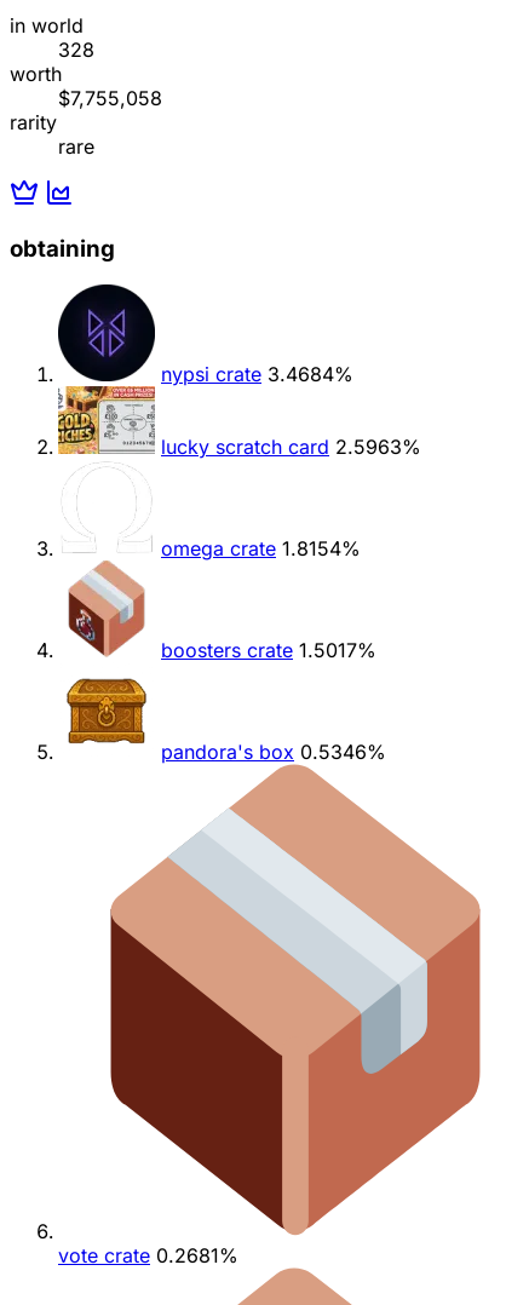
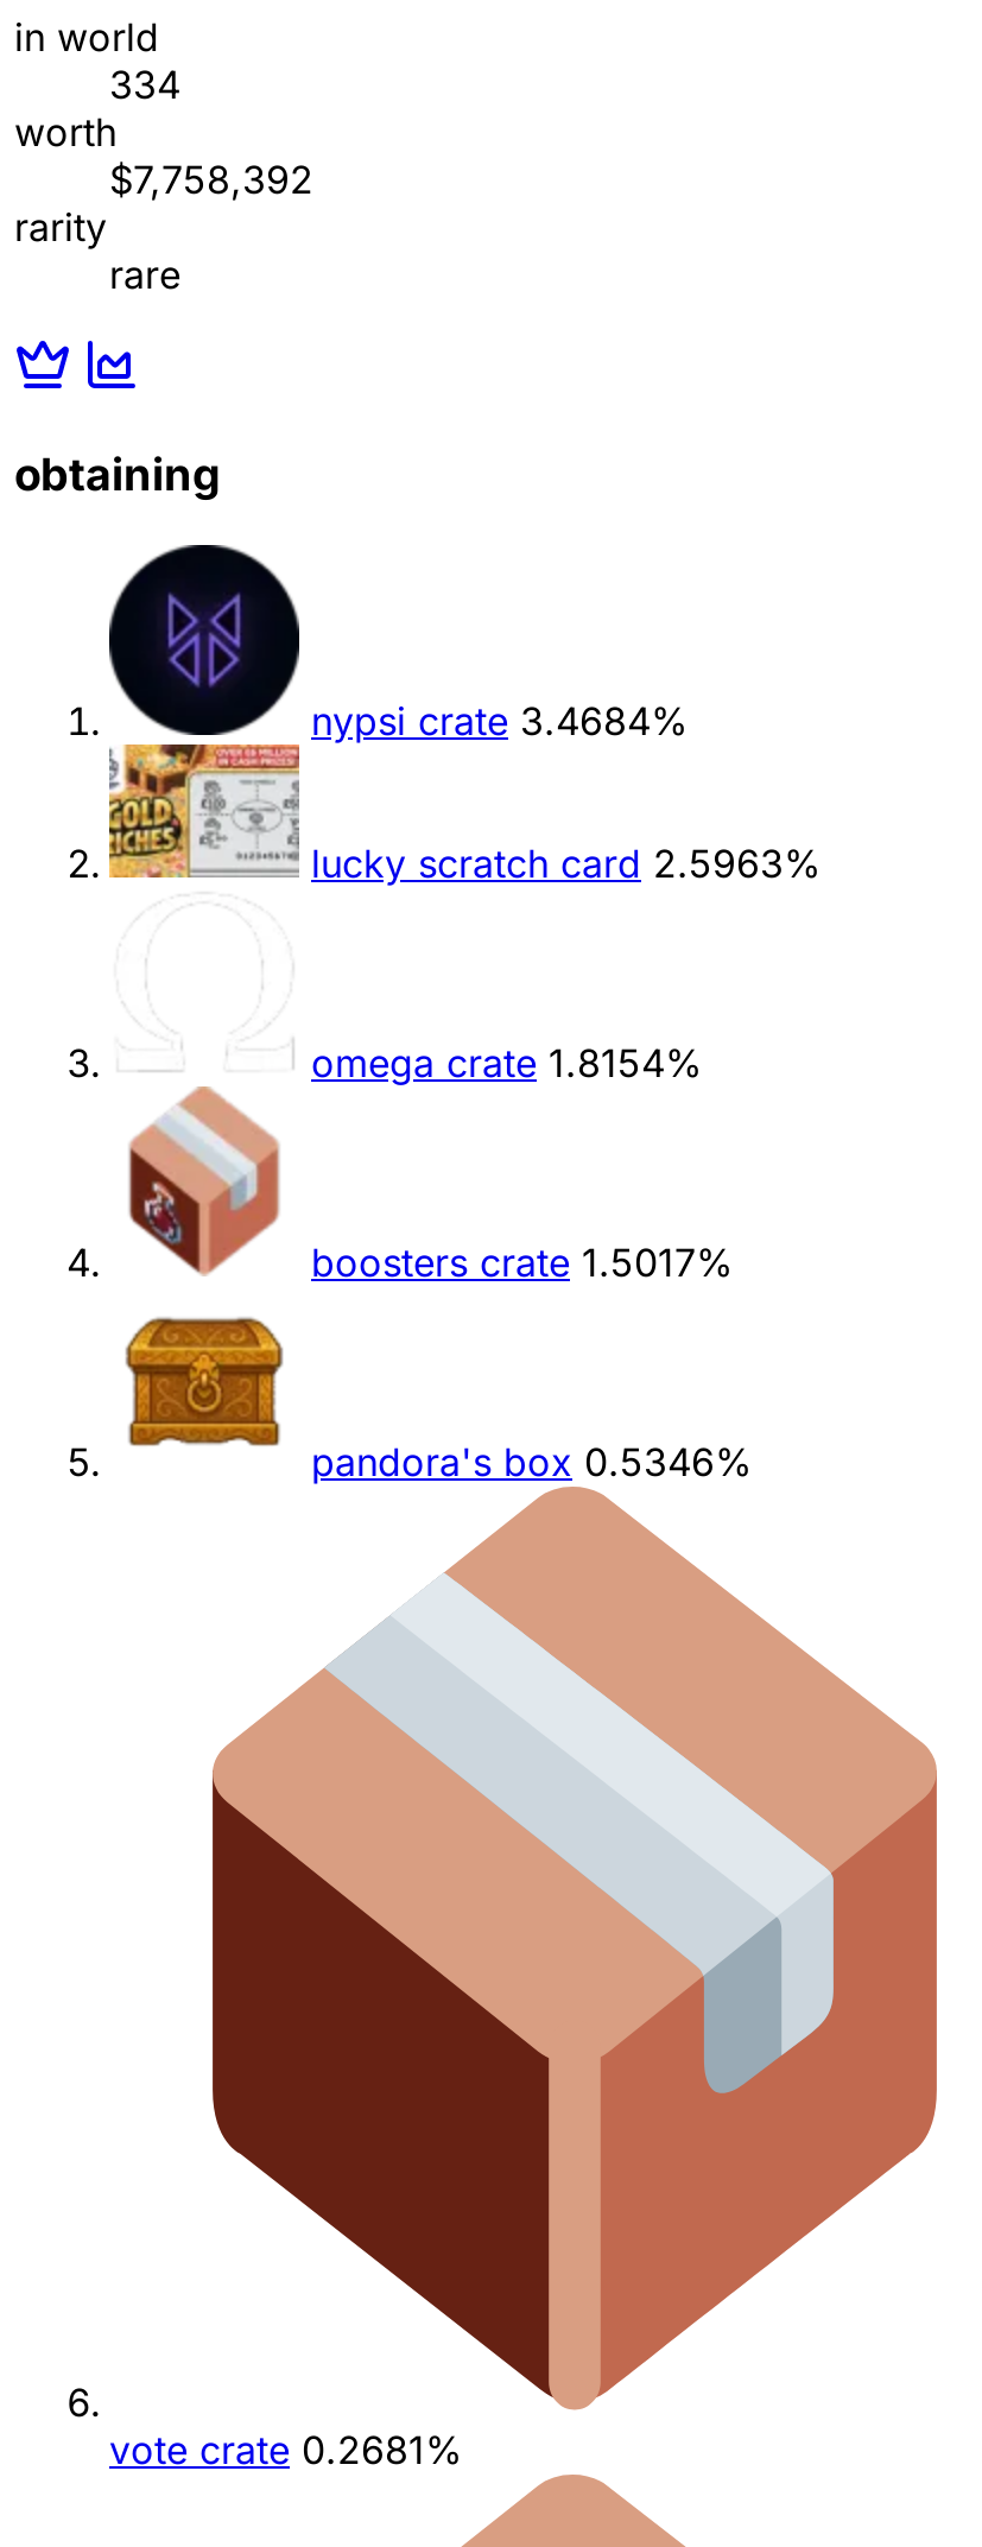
[58,37,94,62] 328 -> [109,60,180,108] 334
[58,86,162,110] $7,755,058 -> [109,155,313,203] $7,758,392

